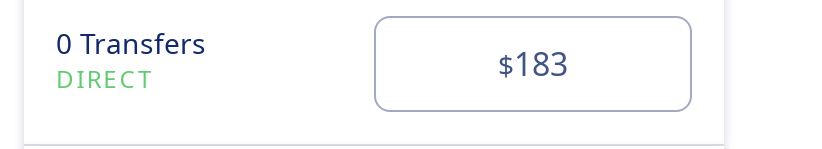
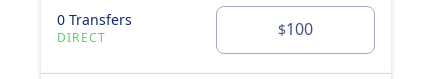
[498,41,568,85] $183 -> [278,18,313,40] $100

